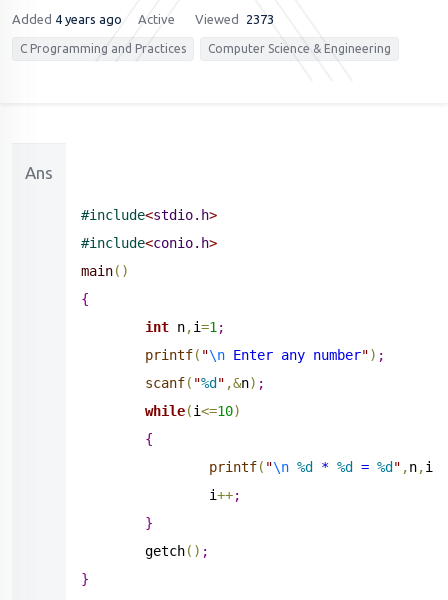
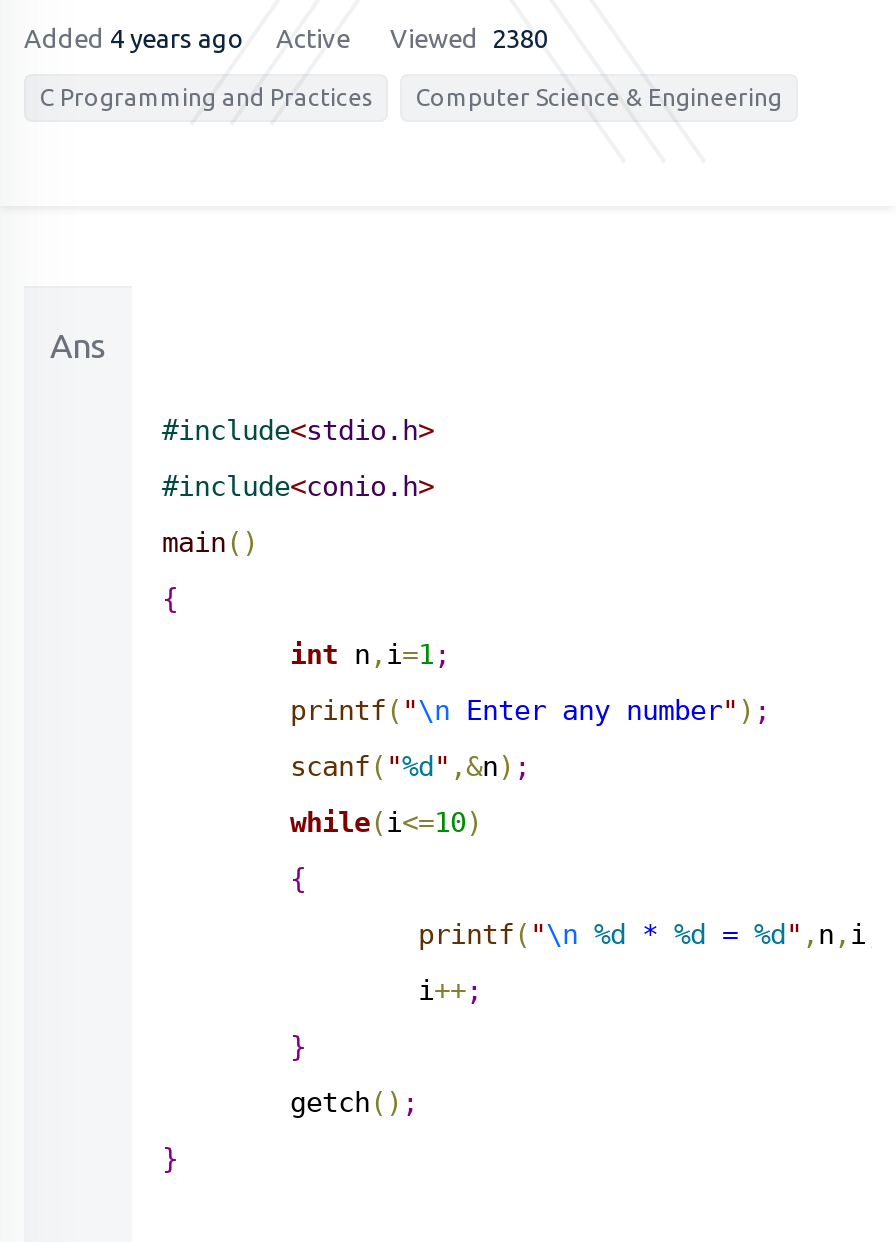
[12,12,274,26] Added 4 years ago Active Viewed 2373 -> [24,24,548,52] Added 4 years ago Active Viewed 2380

